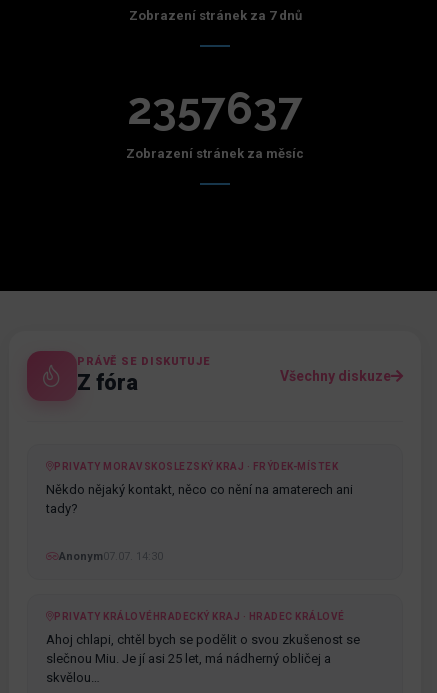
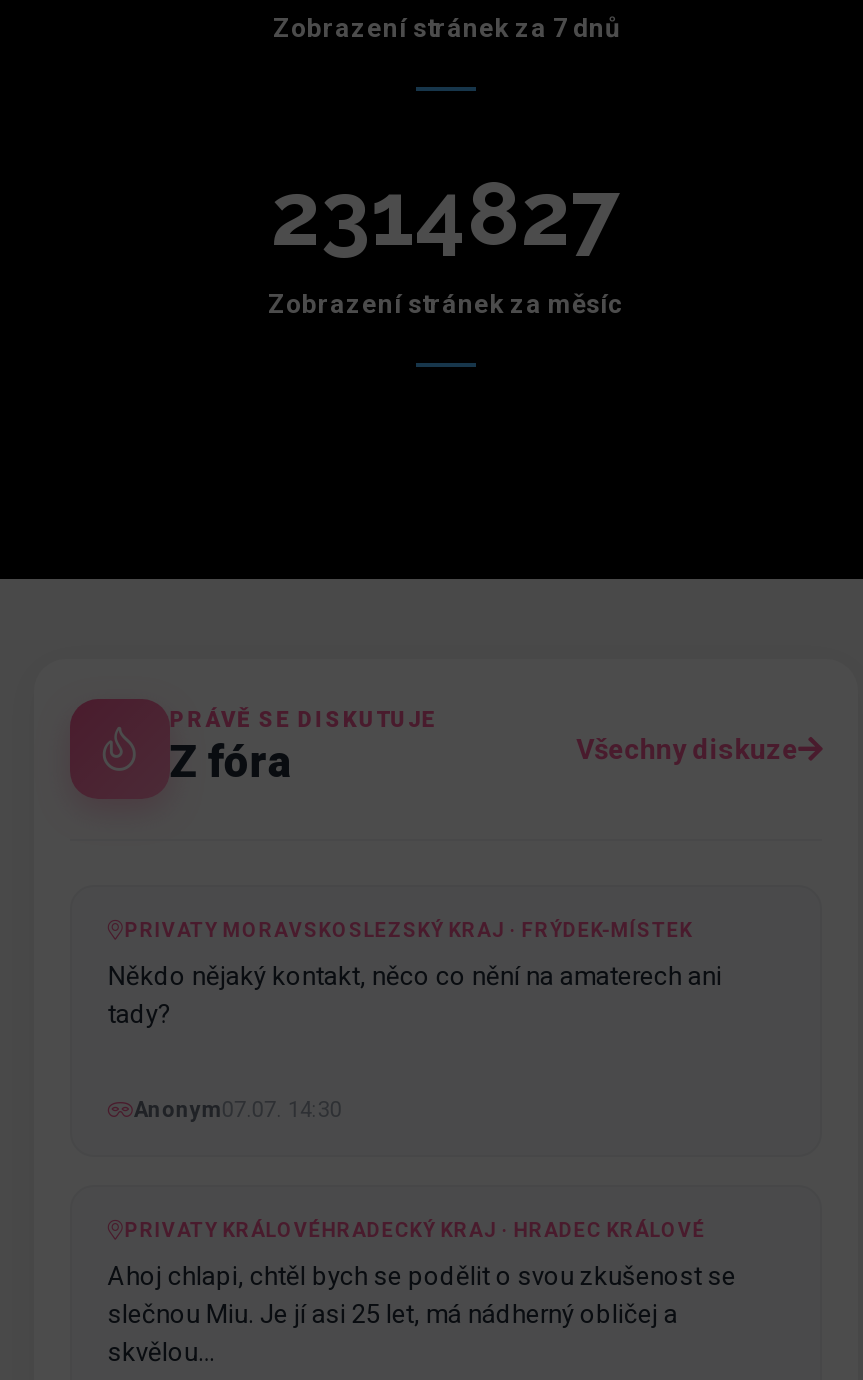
[127,83,303,134] 2357637 -> [271,163,621,265] 2314827

